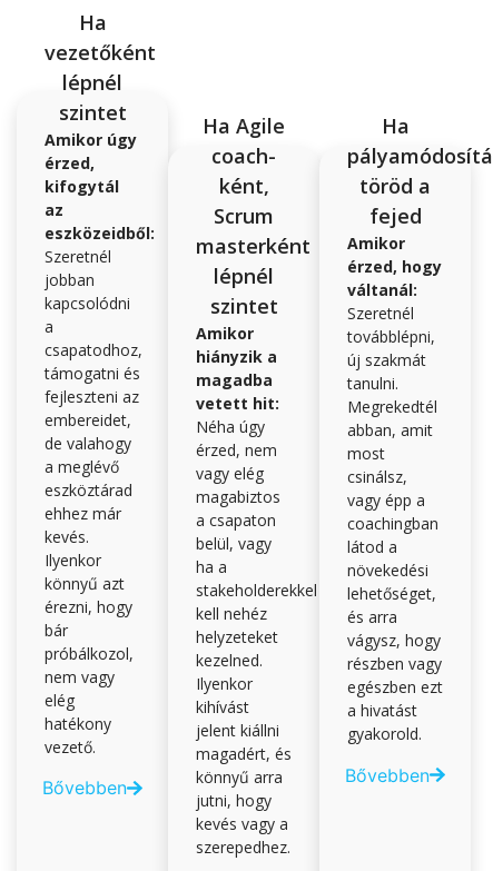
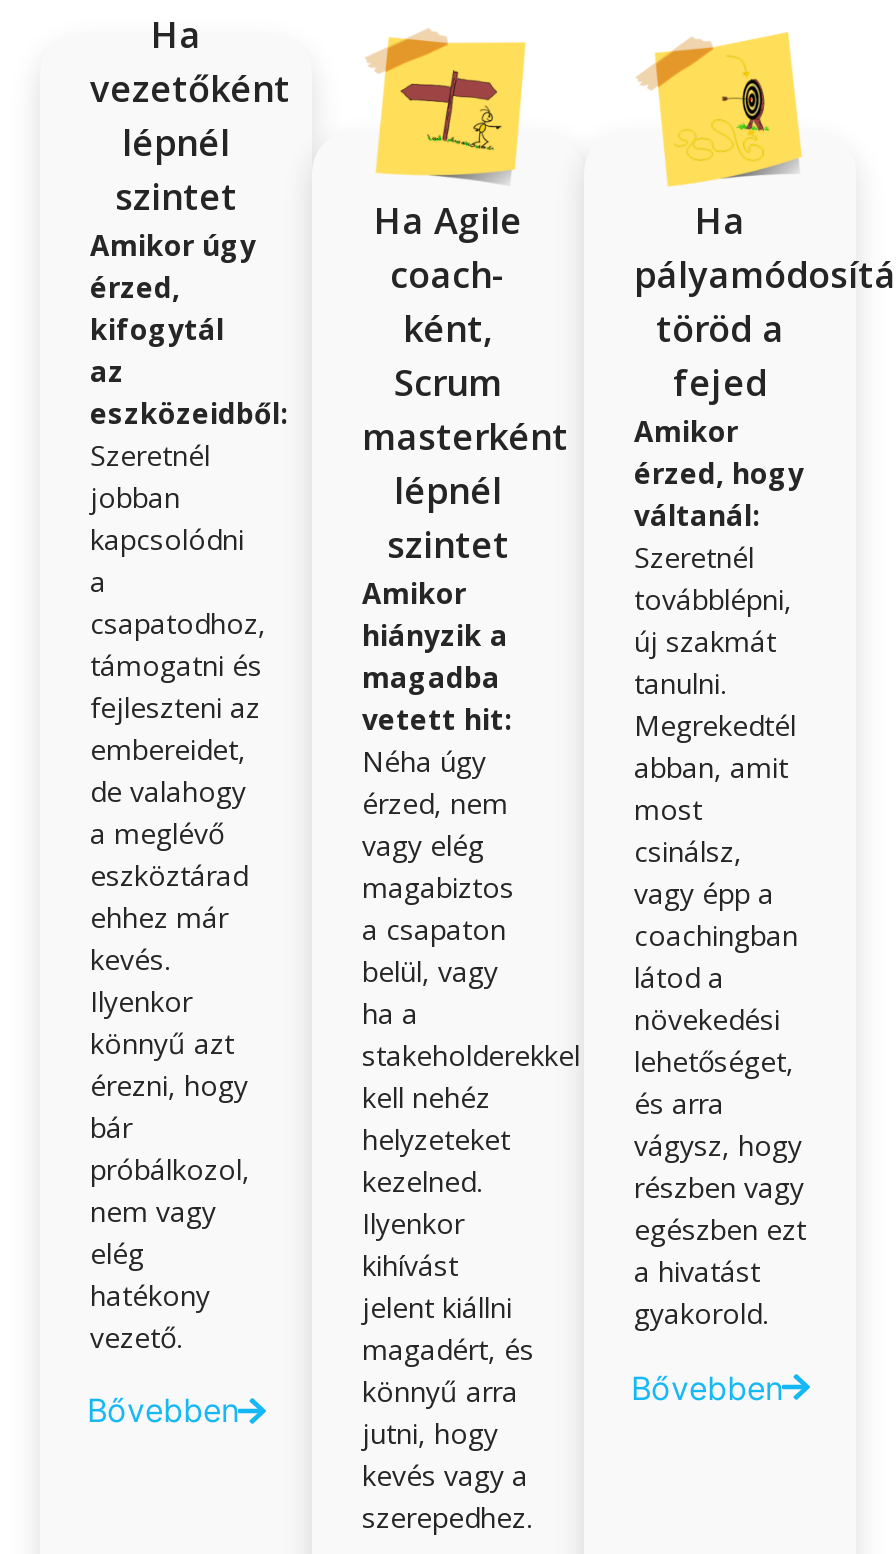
none -> [364,28,528,186] [image]
none -> [636,30,804,188] [image]

